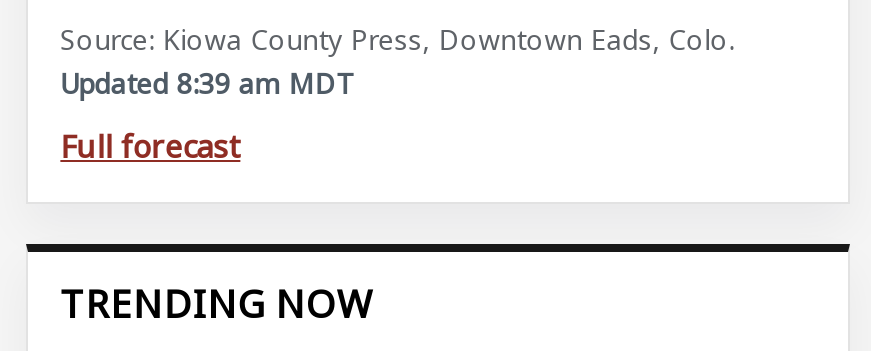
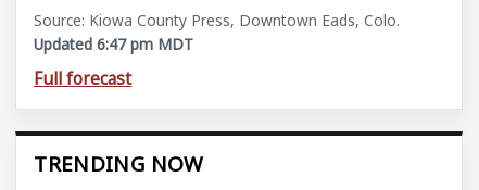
[60,64,354,102] Updated 8:39 am MDT -> [34,34,194,55] Updated 6:47 pm MDT

